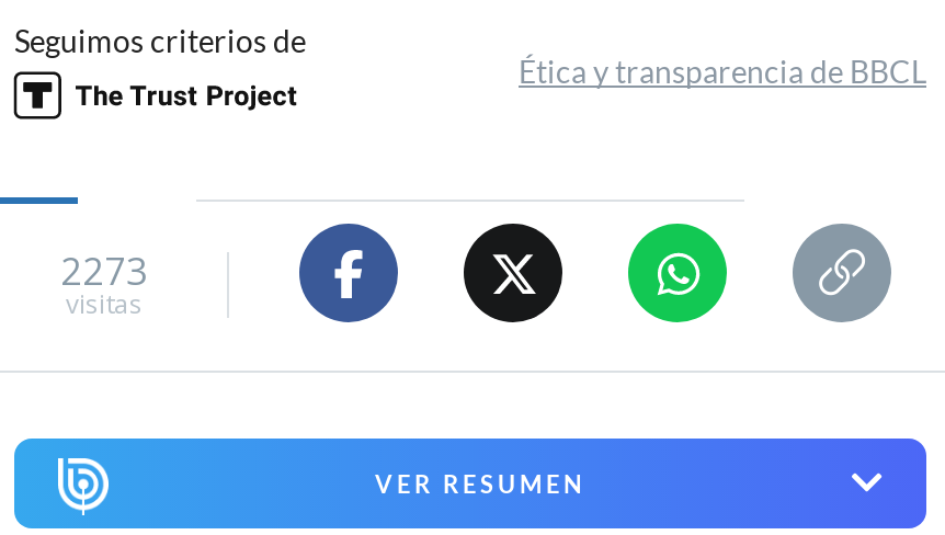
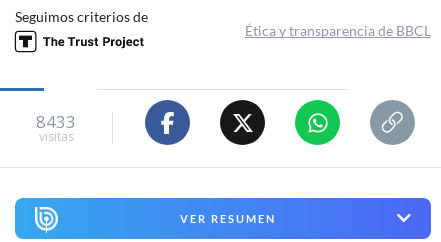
[60,245,148,295] 2273 -> [36,110,76,133] 8433

